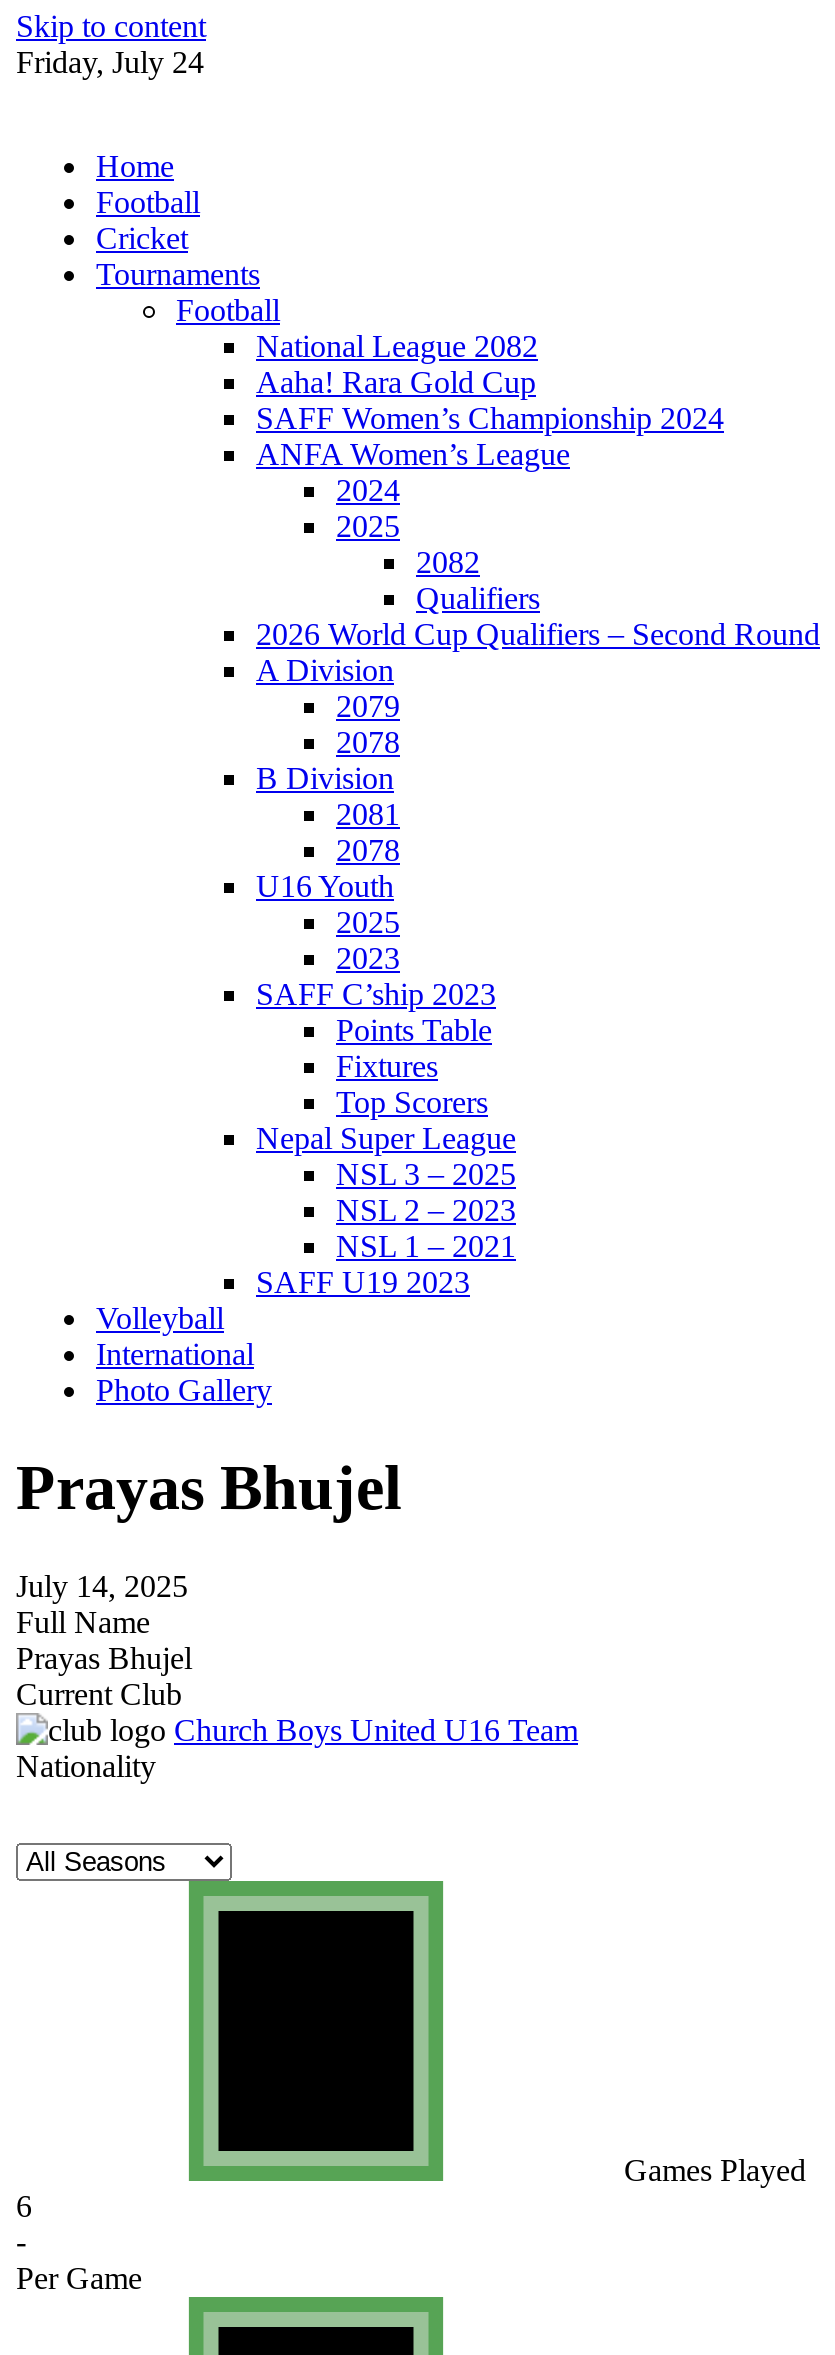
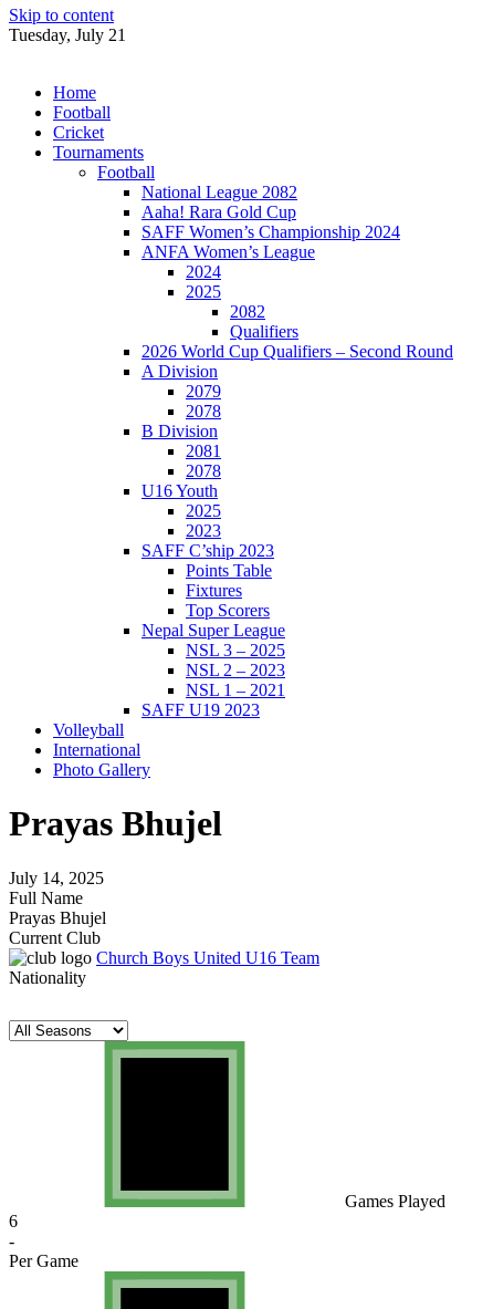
[16,45,204,79] Friday, July 24 -> [9,25,126,44] Tuesday, July 21

